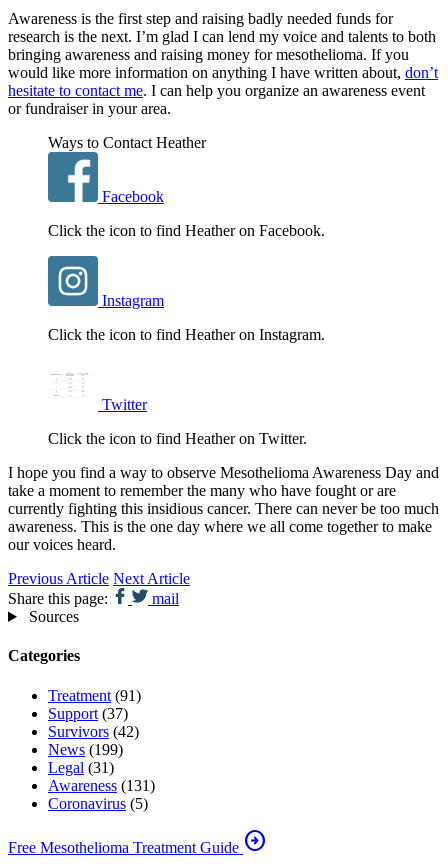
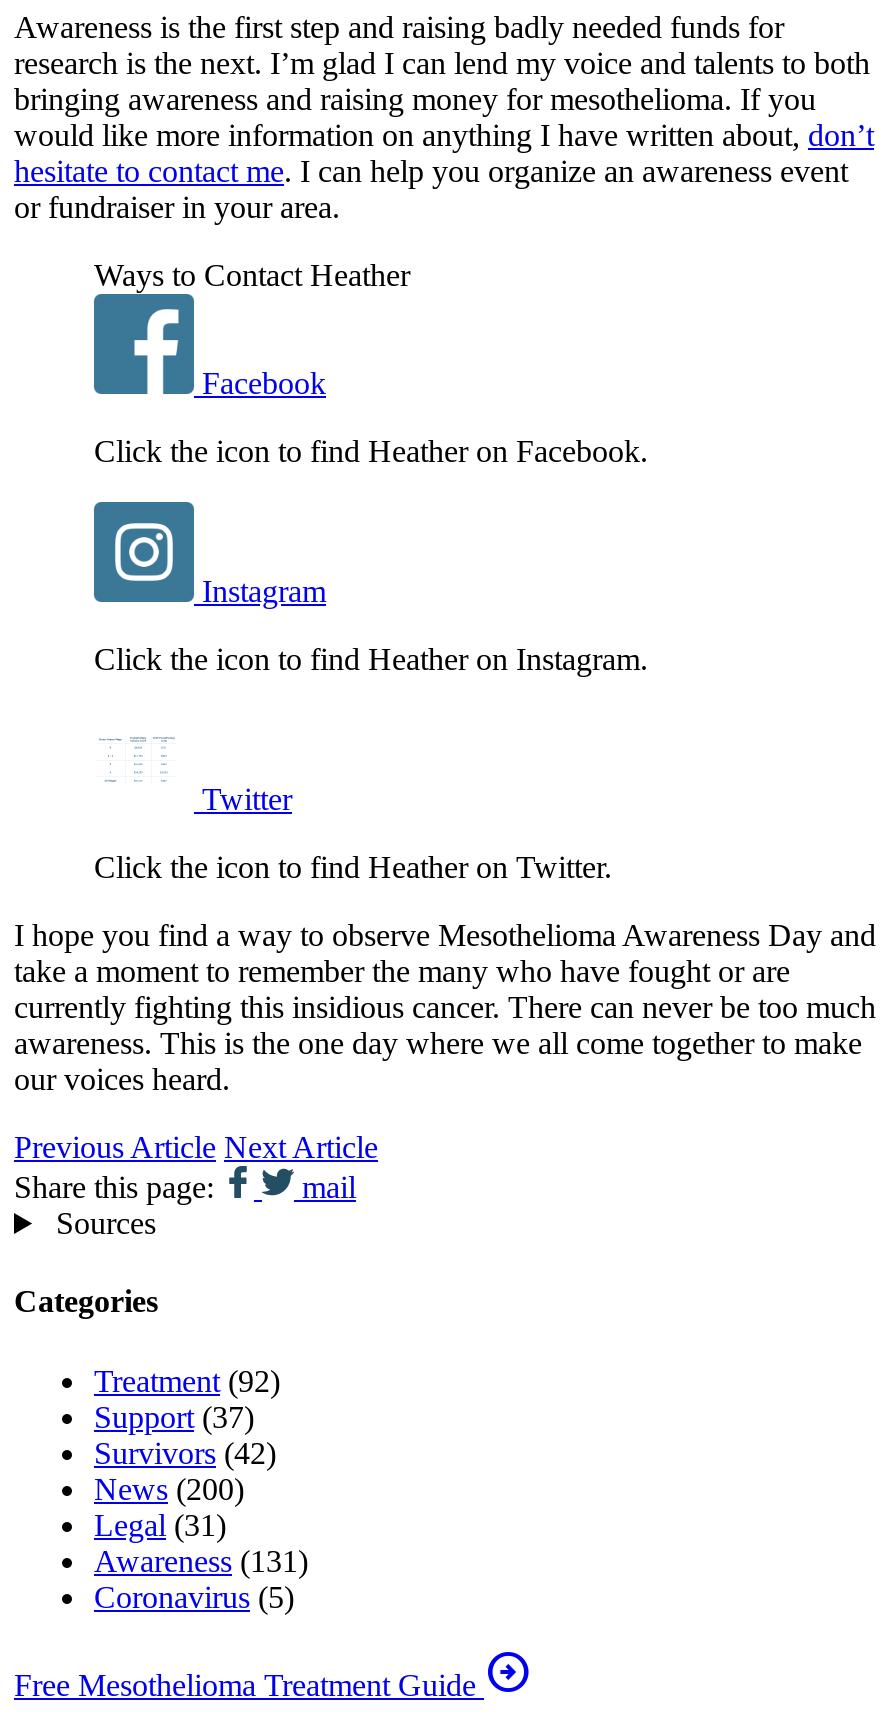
[48,687,141,704] Treatment (91) -> [94,1363,280,1397] Treatment (92)
[48,741,123,758] News (199) -> [94,1471,244,1505] News (200)

